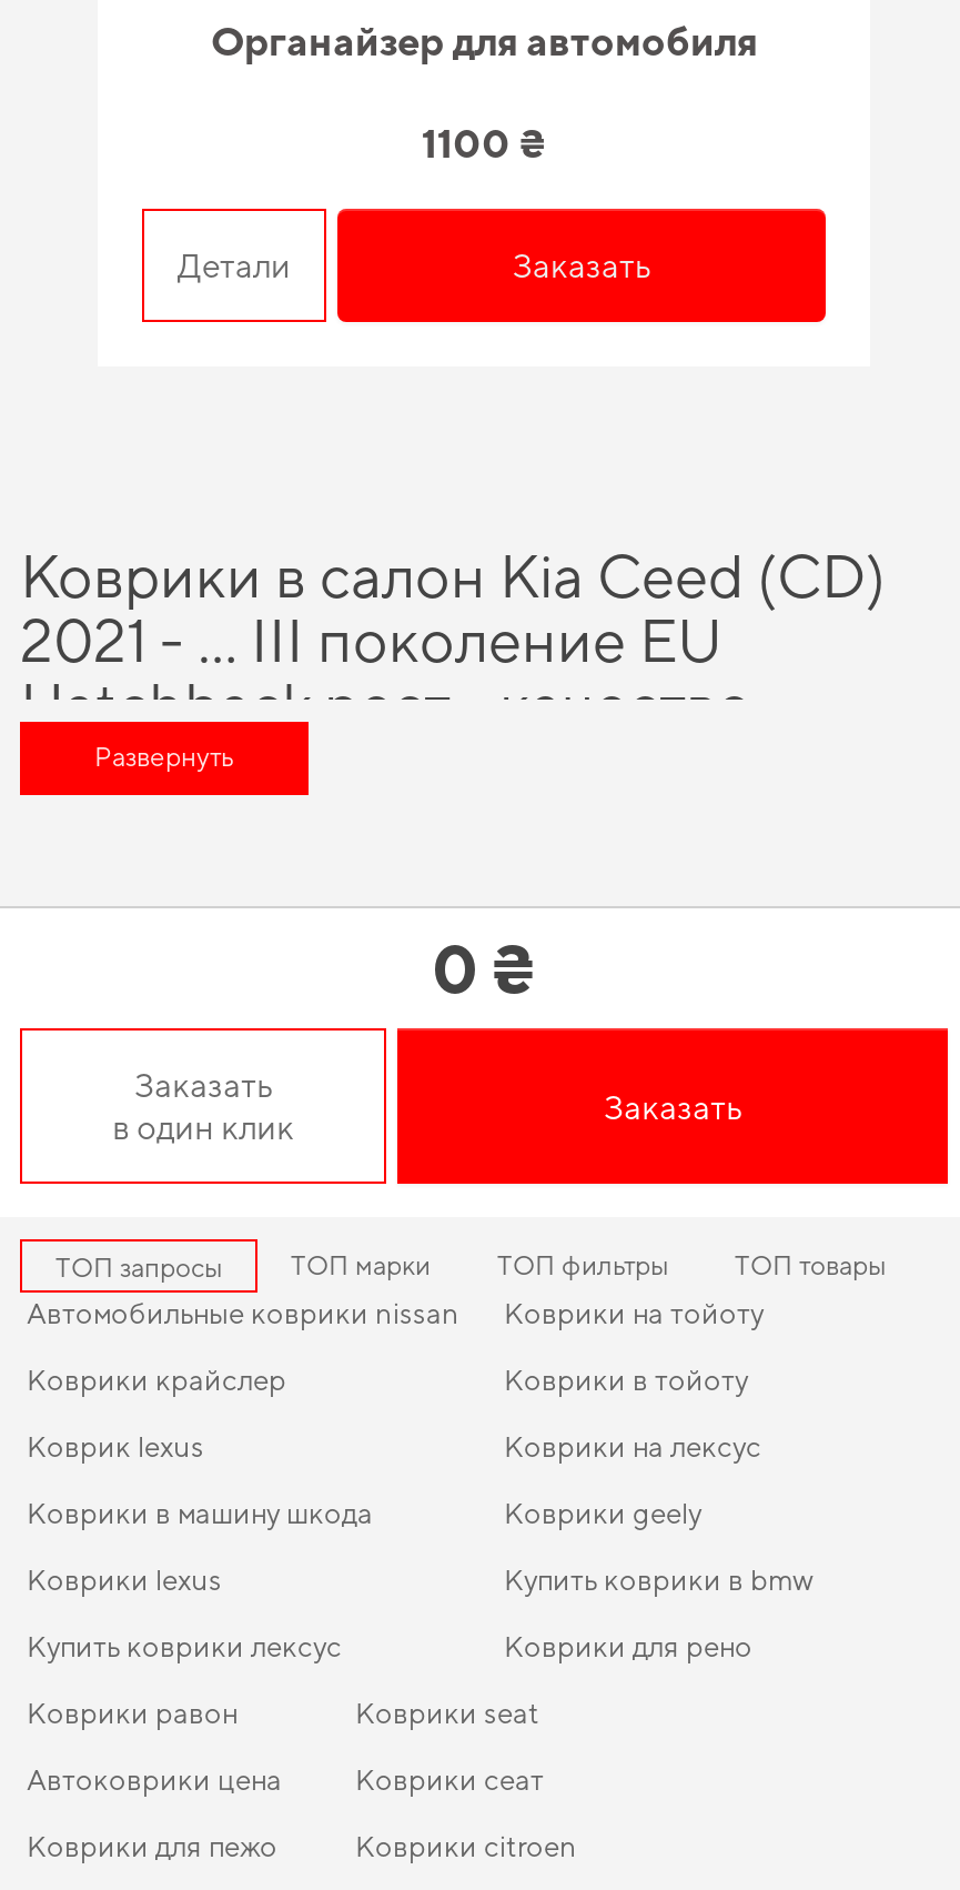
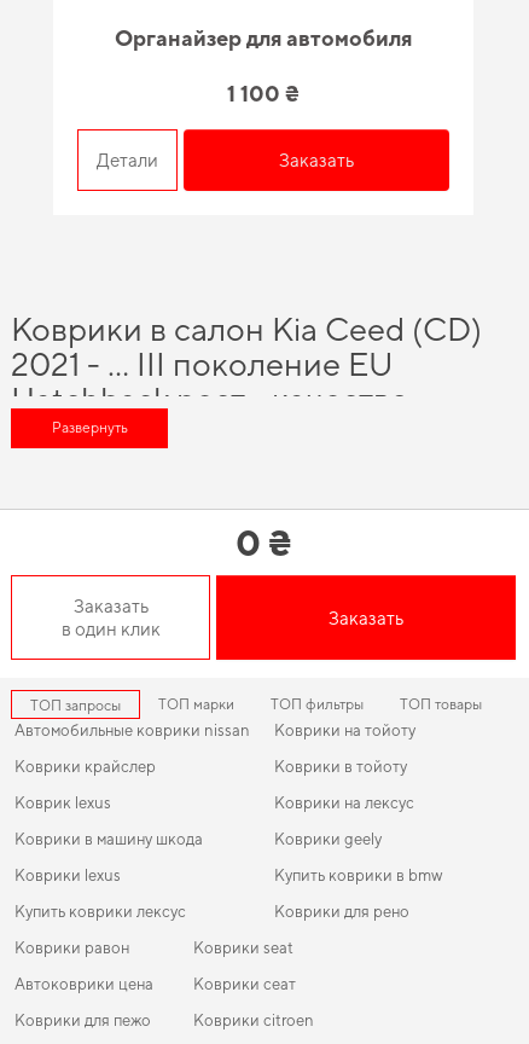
[422,121,546,167] 1100 ₴ -> [227,81,300,107] 1 100 ₴

